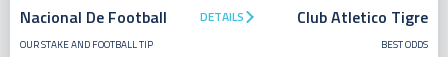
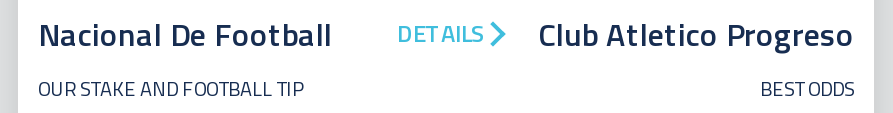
[297,5,428,29] Club Atletico Tigre -> [538,10,854,58] Club Atletico Progreso

